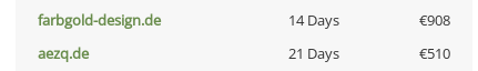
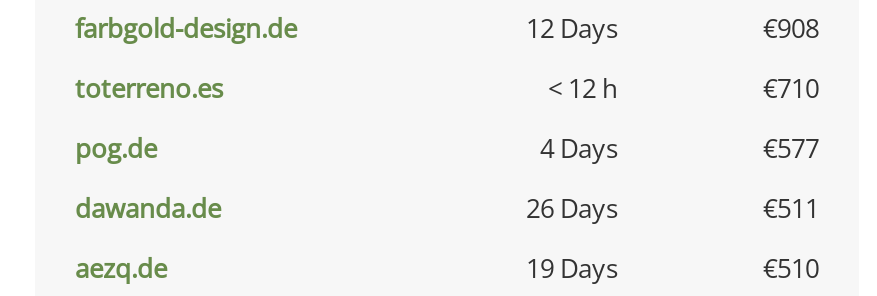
[288,10,339,30] 14 Days -> [526,10,618,46] 12 Days
none -> [75,70,819,226] toterreno.es | < 12 h | €710 | pog.de | 4 Days | €577 | dawanda.de | 26 Days | €511
[288,43,339,63] 21 Days -> [526,250,618,286] 19 Days

